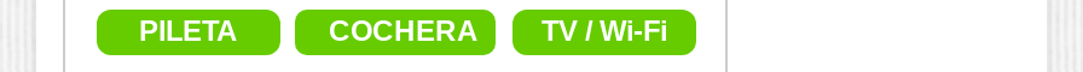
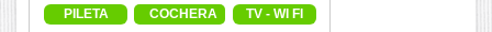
[541,14,667,48] TV / Wi-Fi -> [246,6,303,21] TV - WI FI

